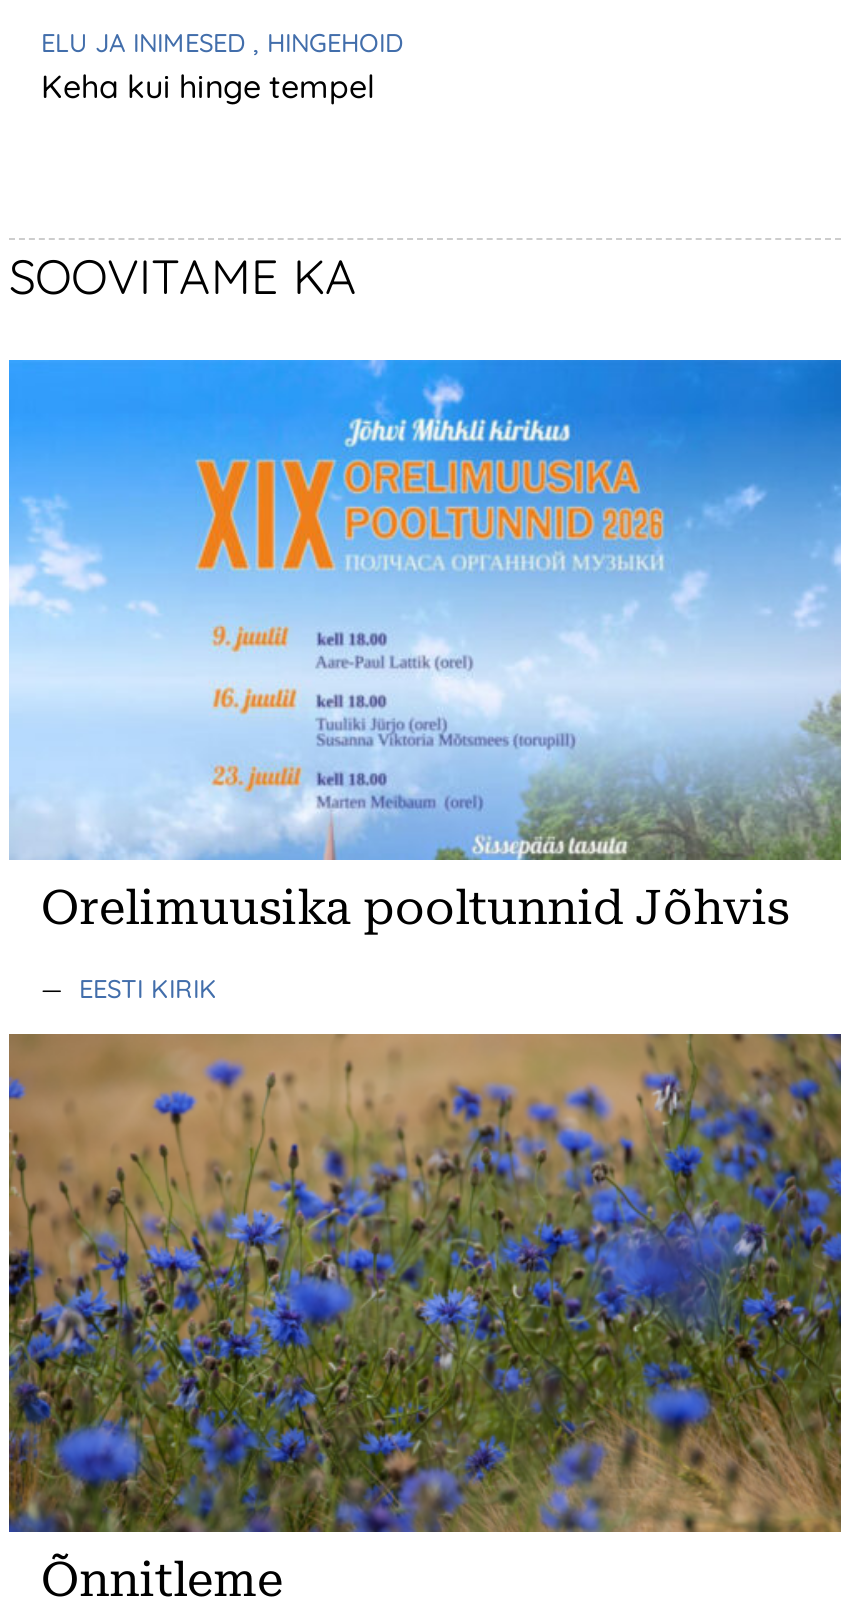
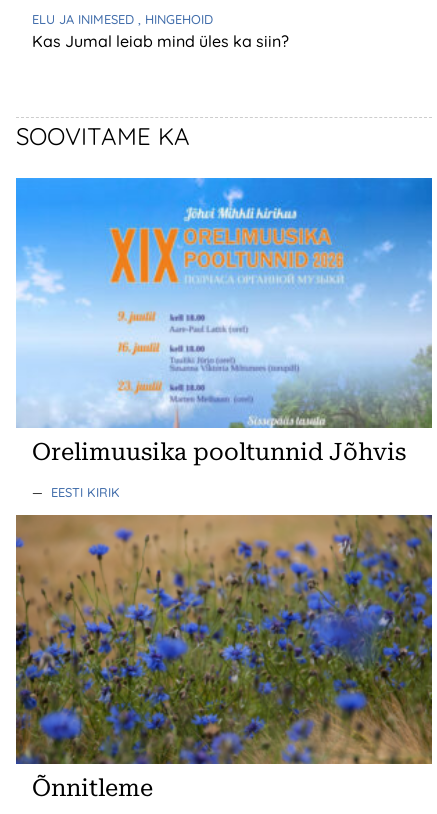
[41,67,375,107] Keha kui hinge tempel -> [32,31,289,51] Kas Jumal leiab mind üles ka siin?

